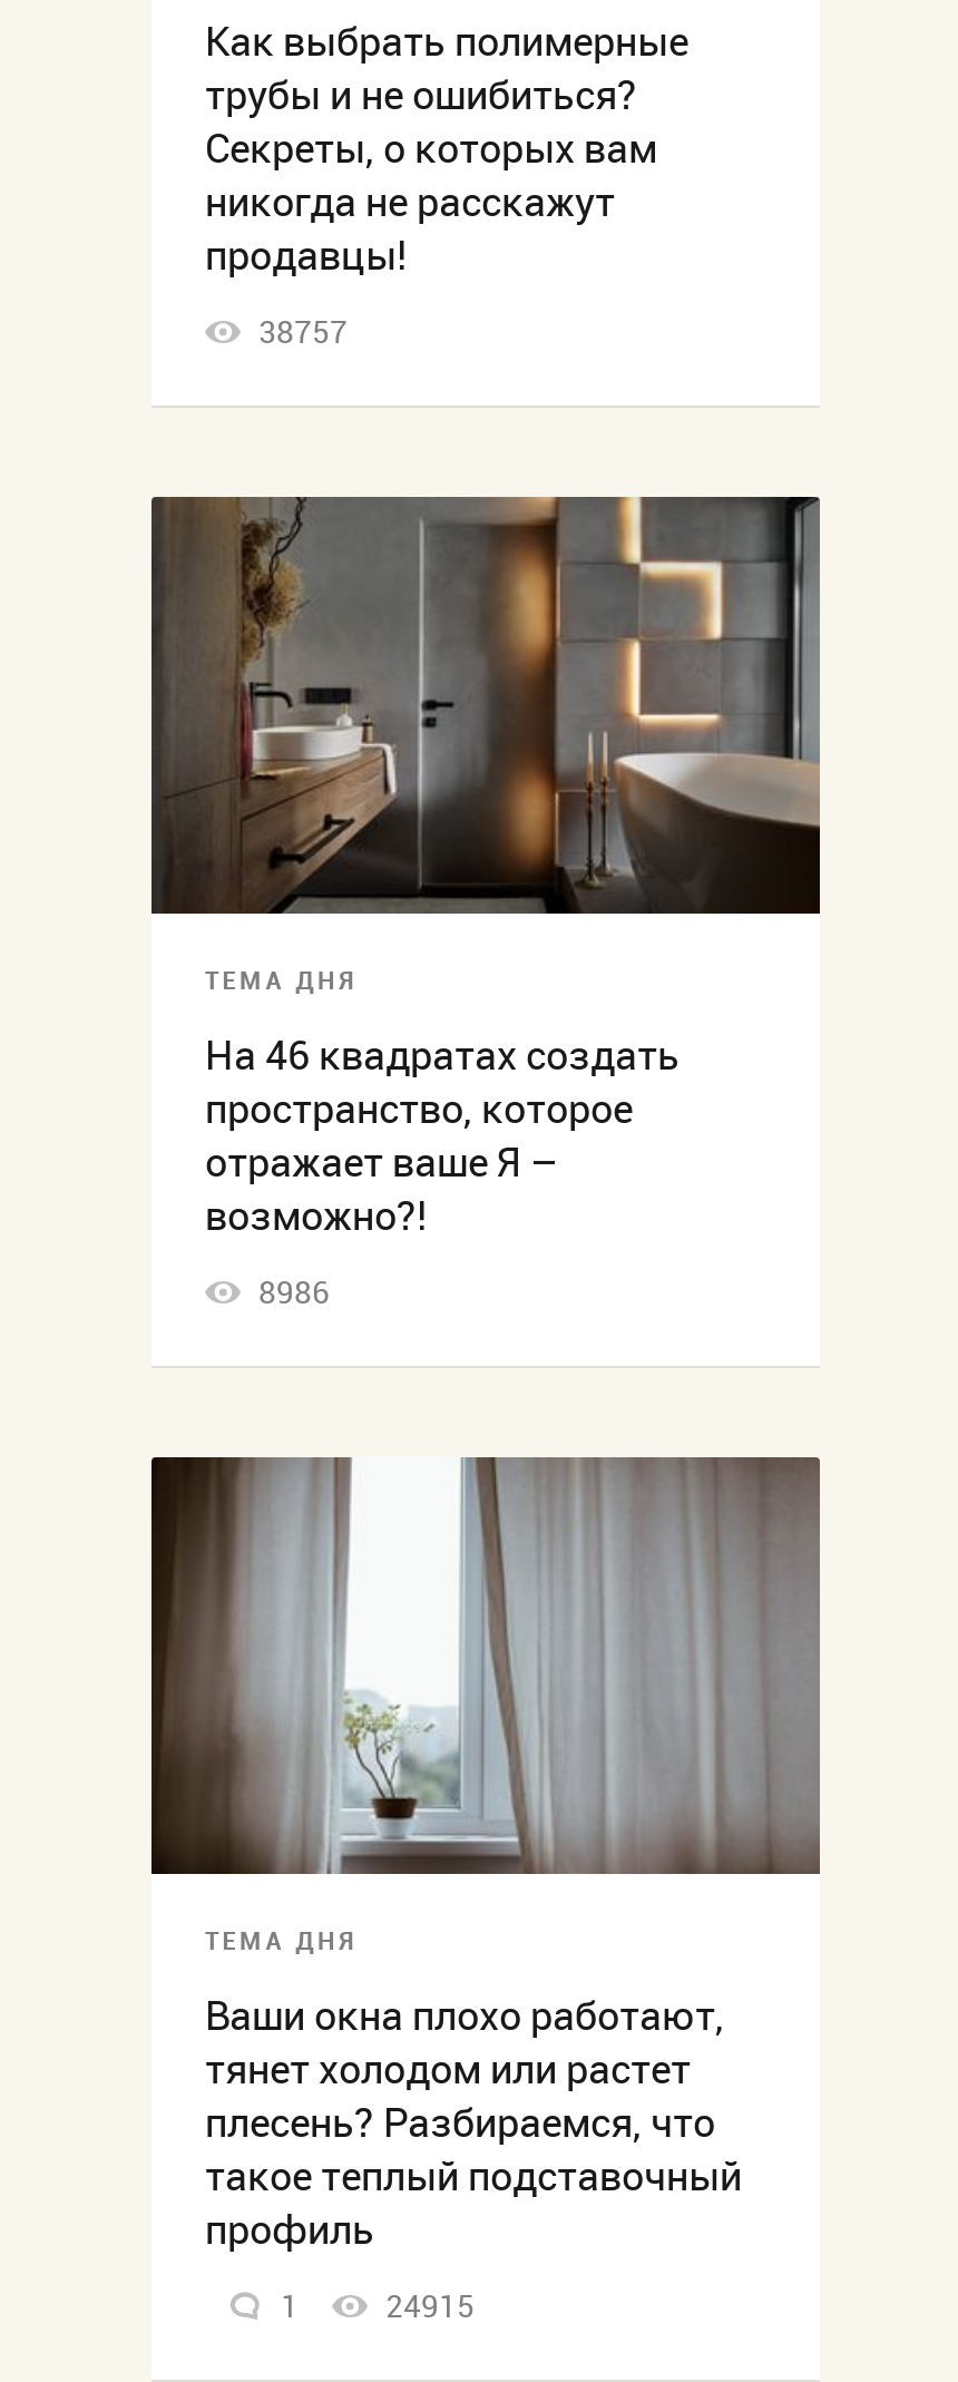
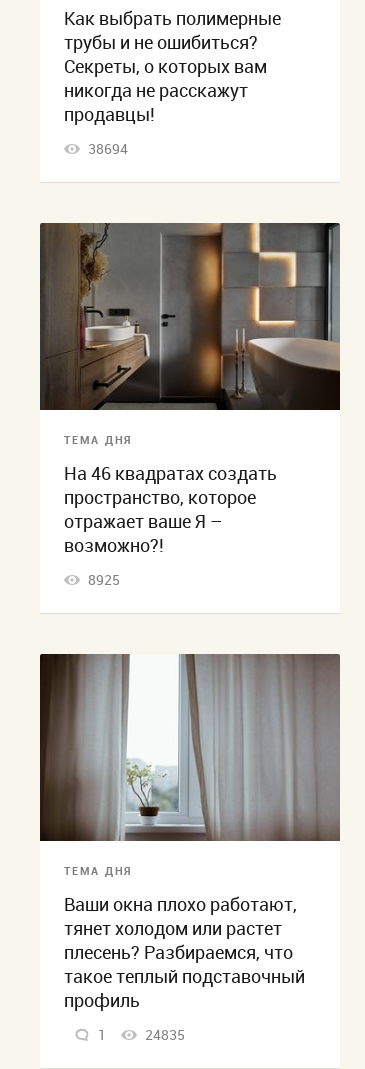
[258,314,348,350] 38757 -> [88,141,128,157] 38694
[258,1275,330,1310] 8986 -> [88,572,120,588] 8925
[385,2288,475,2324] 24915 -> [145,1027,185,1043] 24835

